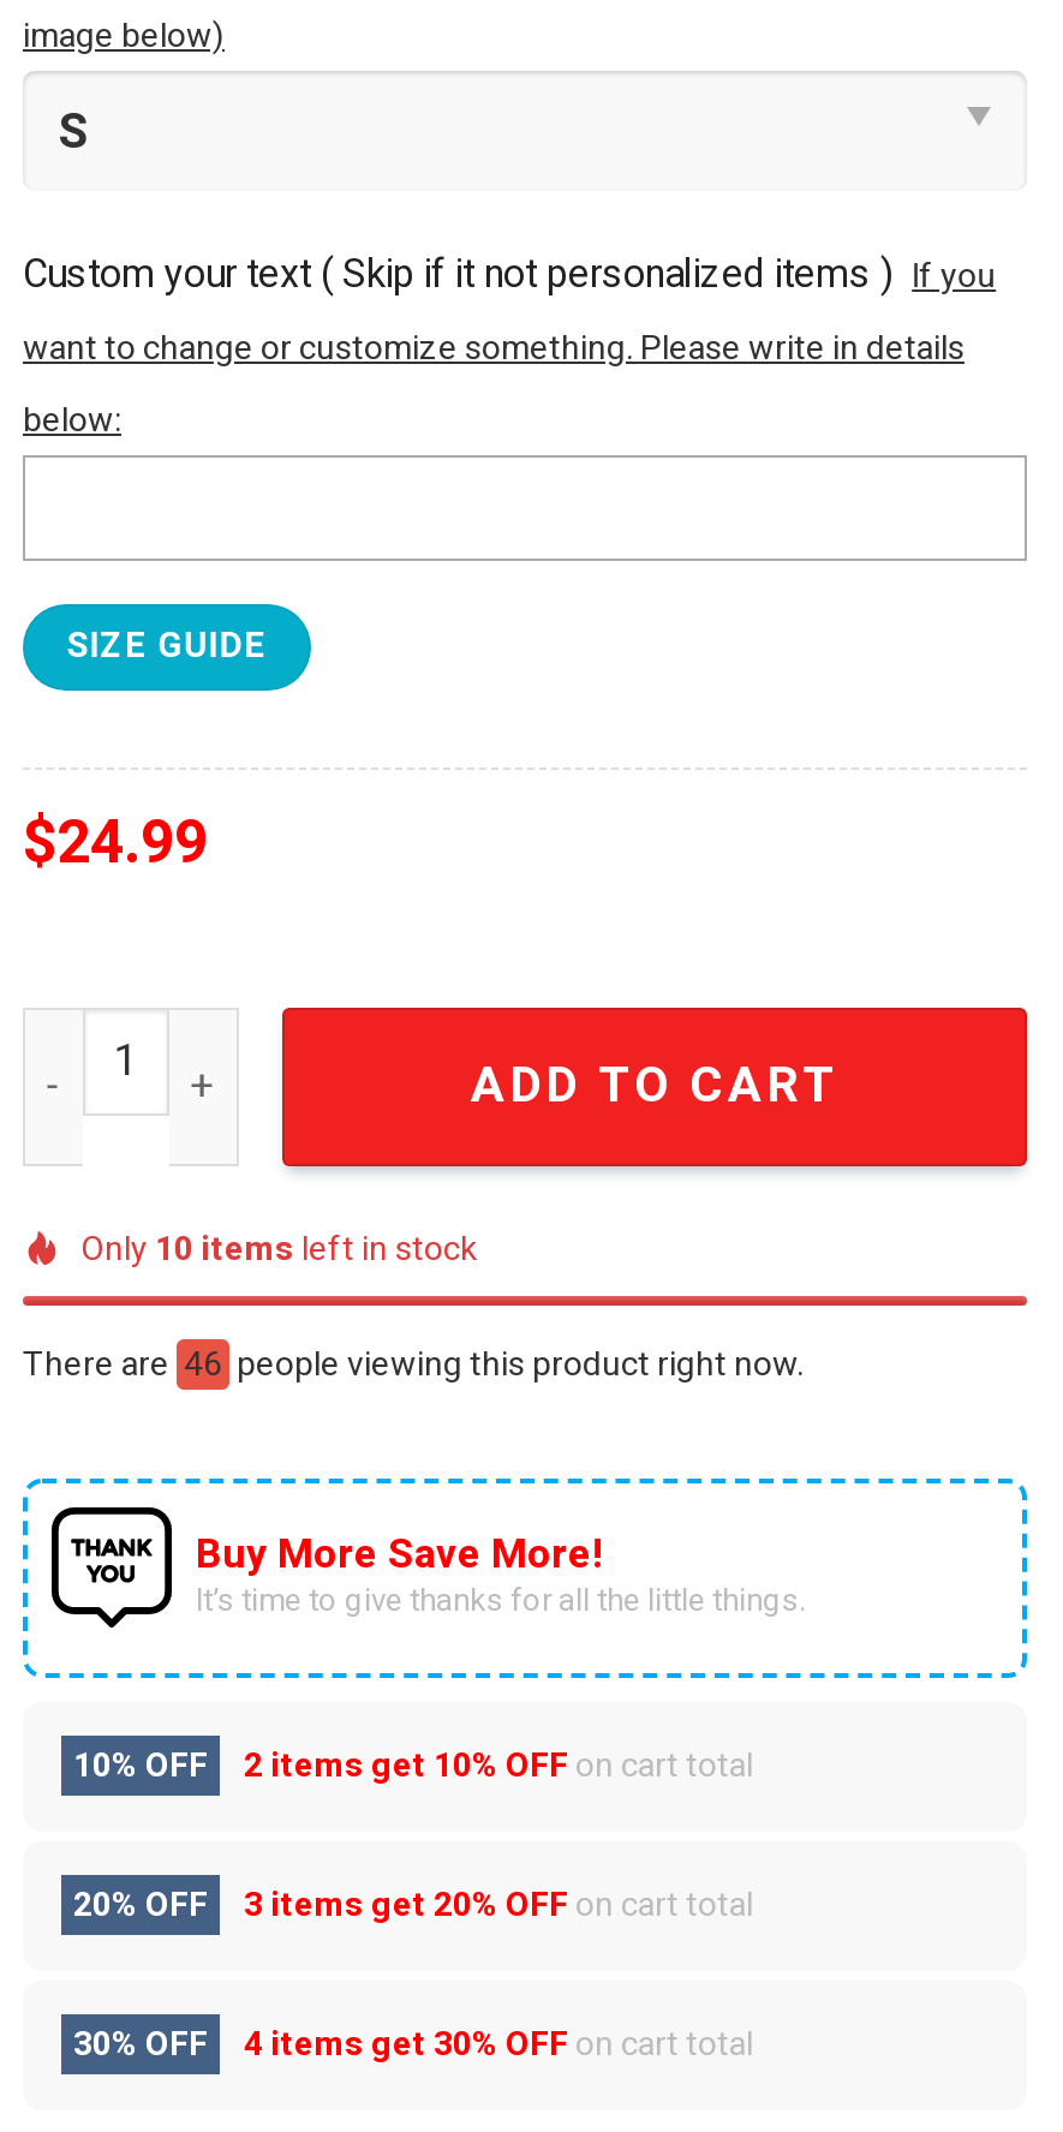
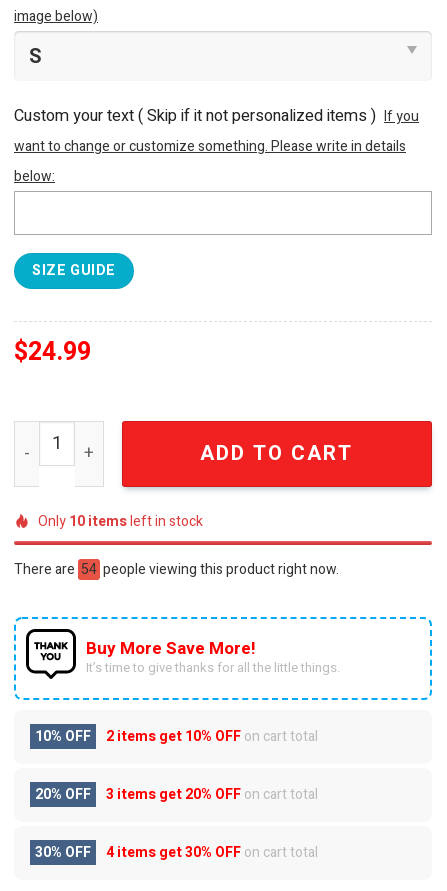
[23,1339,804,1390] There are 46 people viewing this product right now. -> [14,559,339,580] There are 54 people viewing this product right now.

